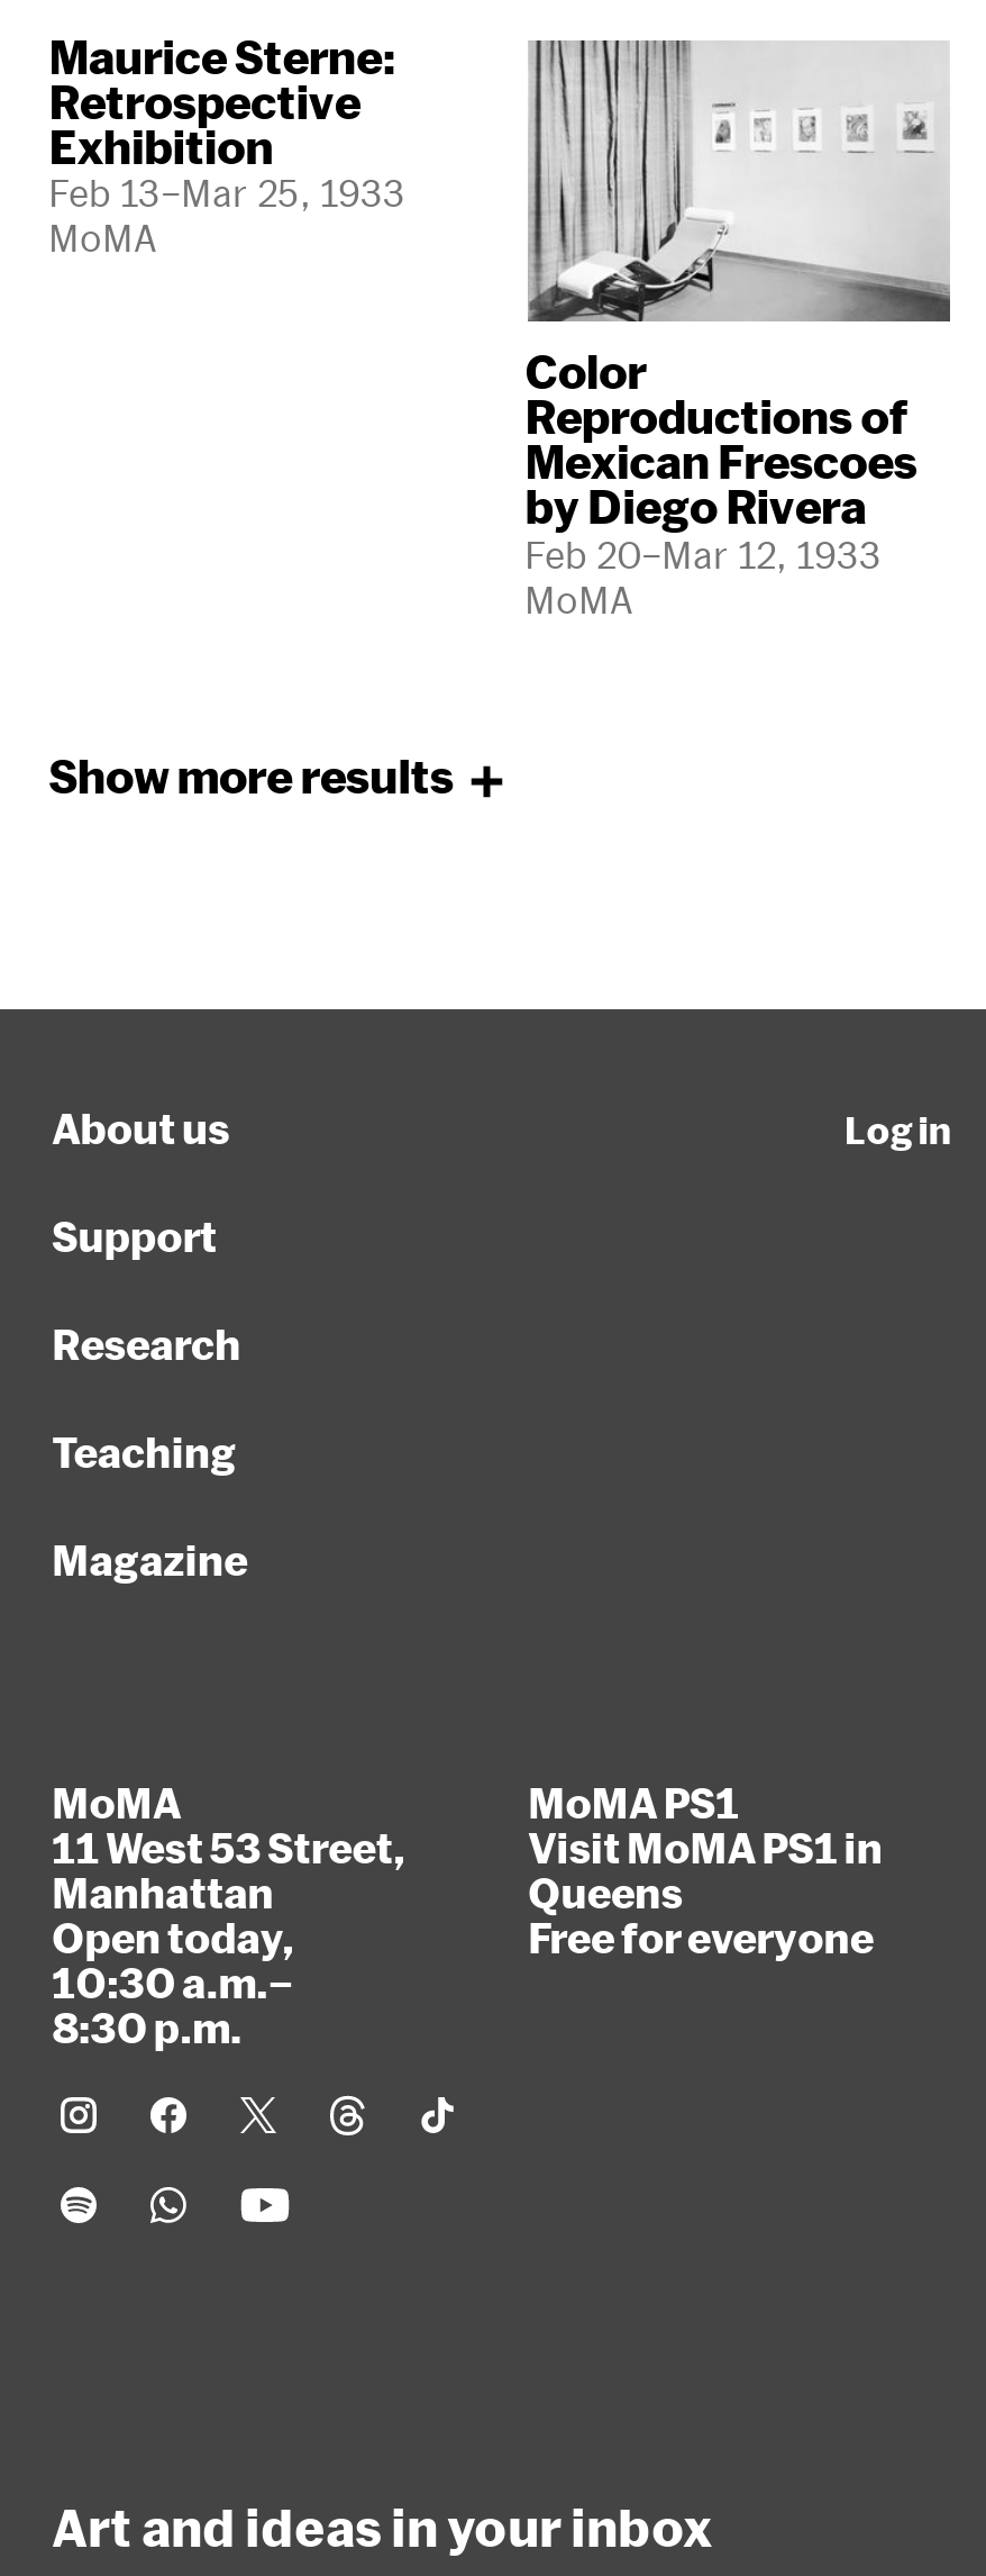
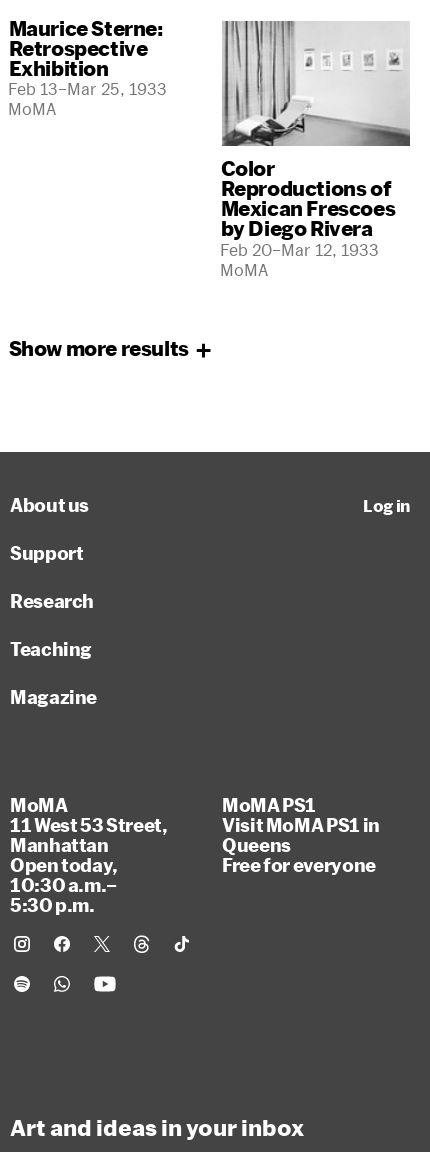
[52,2003,242,2053] 8:30 p.m. -> [10,894,95,916] 5:30 p.m.

